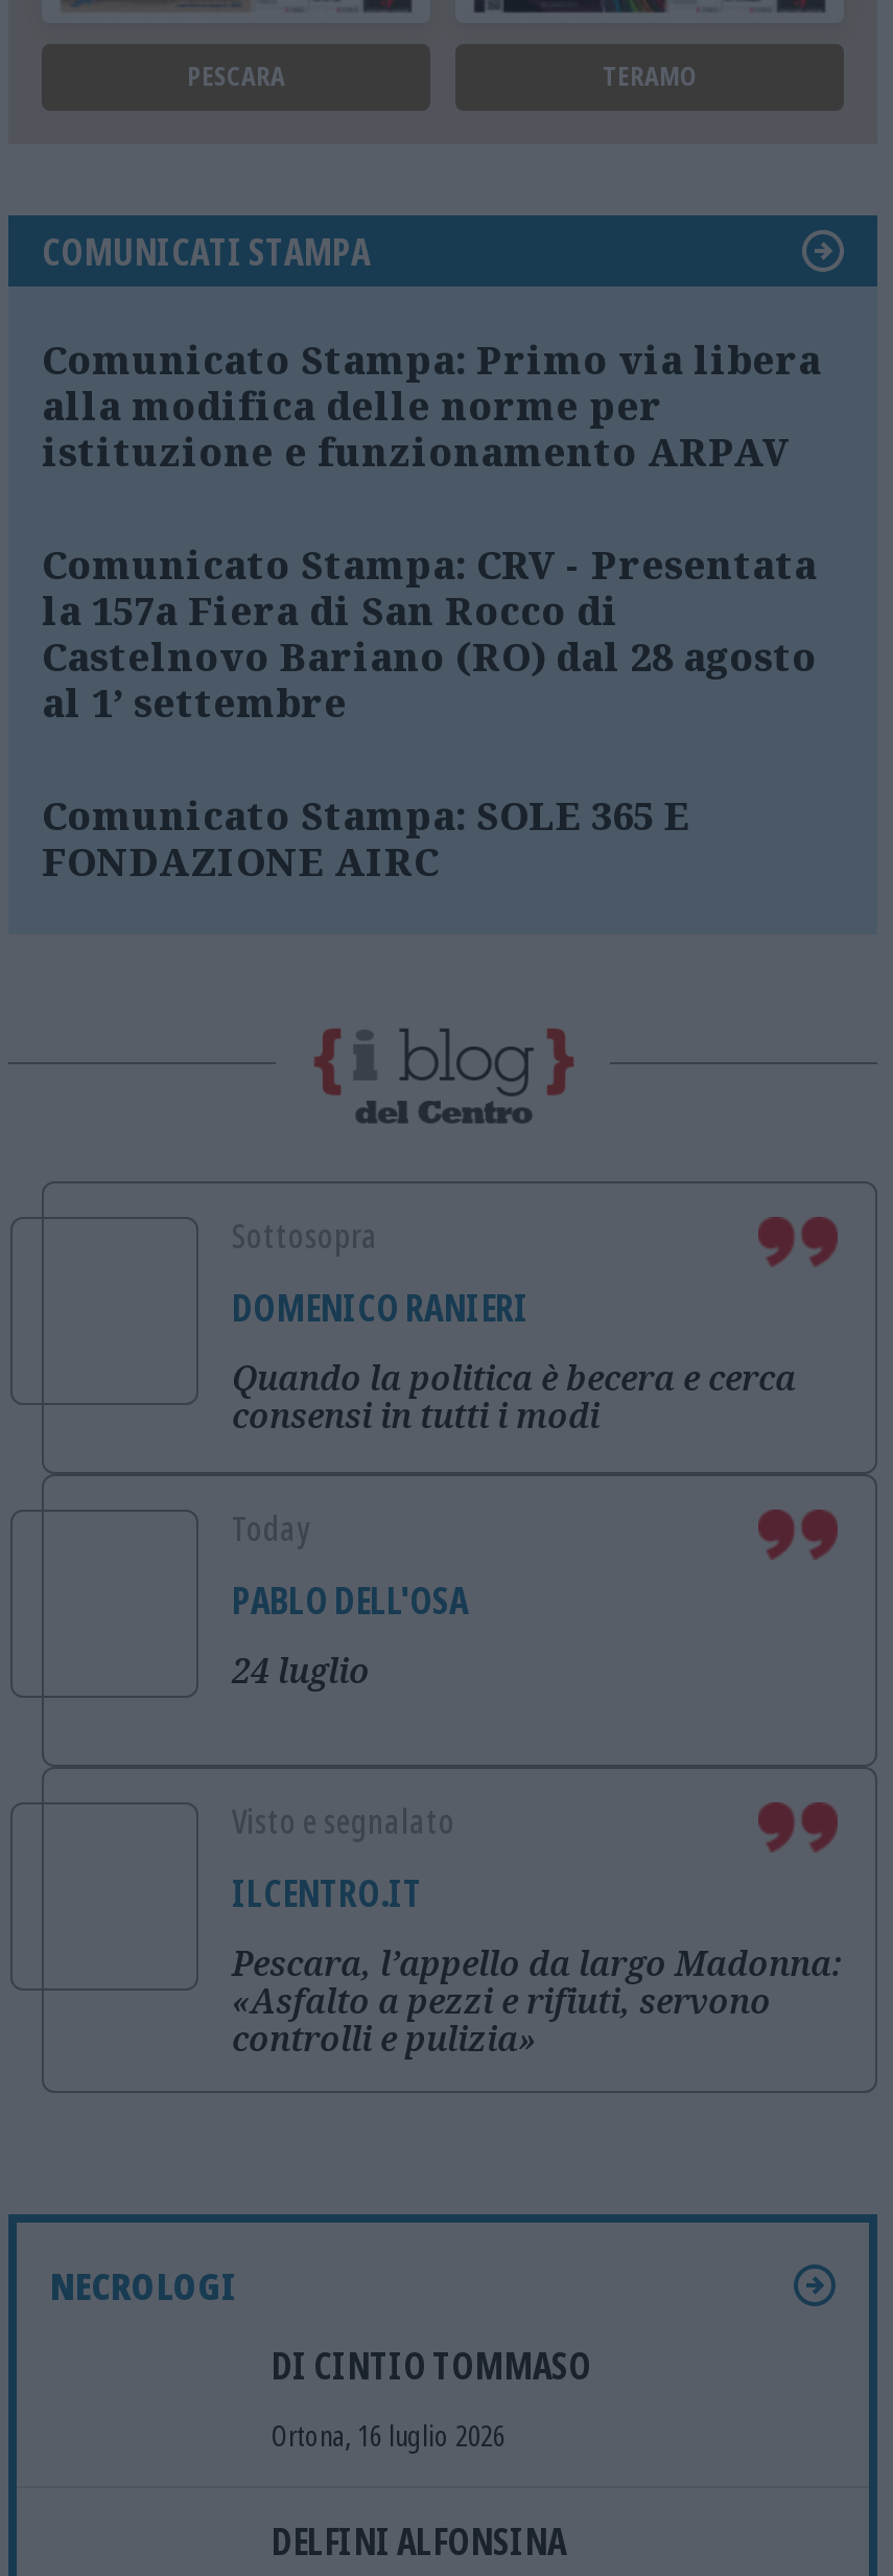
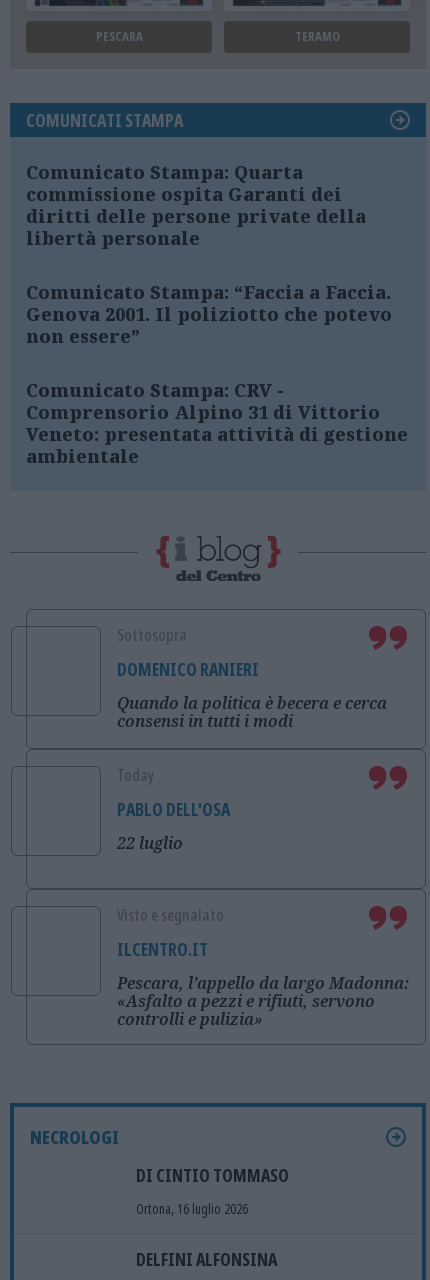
[42,335,821,477] Comunicato Stampa: Primo via libera | alla modifica delle norme per | istituzione e funzionamento ARPAV -> [26,160,366,250] Comunicato Stampa: Quarta | commissione ospita Garanti dei | diritti delle persone private della | libertà personale
[42,540,817,728] Comunicato Stampa: CRV - Presentata | la 157a Fiera di San Rocco di | Castelnovo Bariano (RO) dal 28 agosto | al 1’ settembre -> [26,280,392,348] Comunicato Stampa: “Faccia a Faccia. | Genova 2001. Il poliziotto che potevo | non essere”
[42,791,689,887] Comunicato Stampa: SOLE 365 E | FONDAZIONE AIRC -> [26,378,408,468] Comunicato Stampa: CRV - | Comprensorio Alpino 31 di Vittorio | Veneto: presentata attività di gestione | ambientale
[232,1648,370,1694] 24 luglio -> [117,832,183,854] 22 luglio

